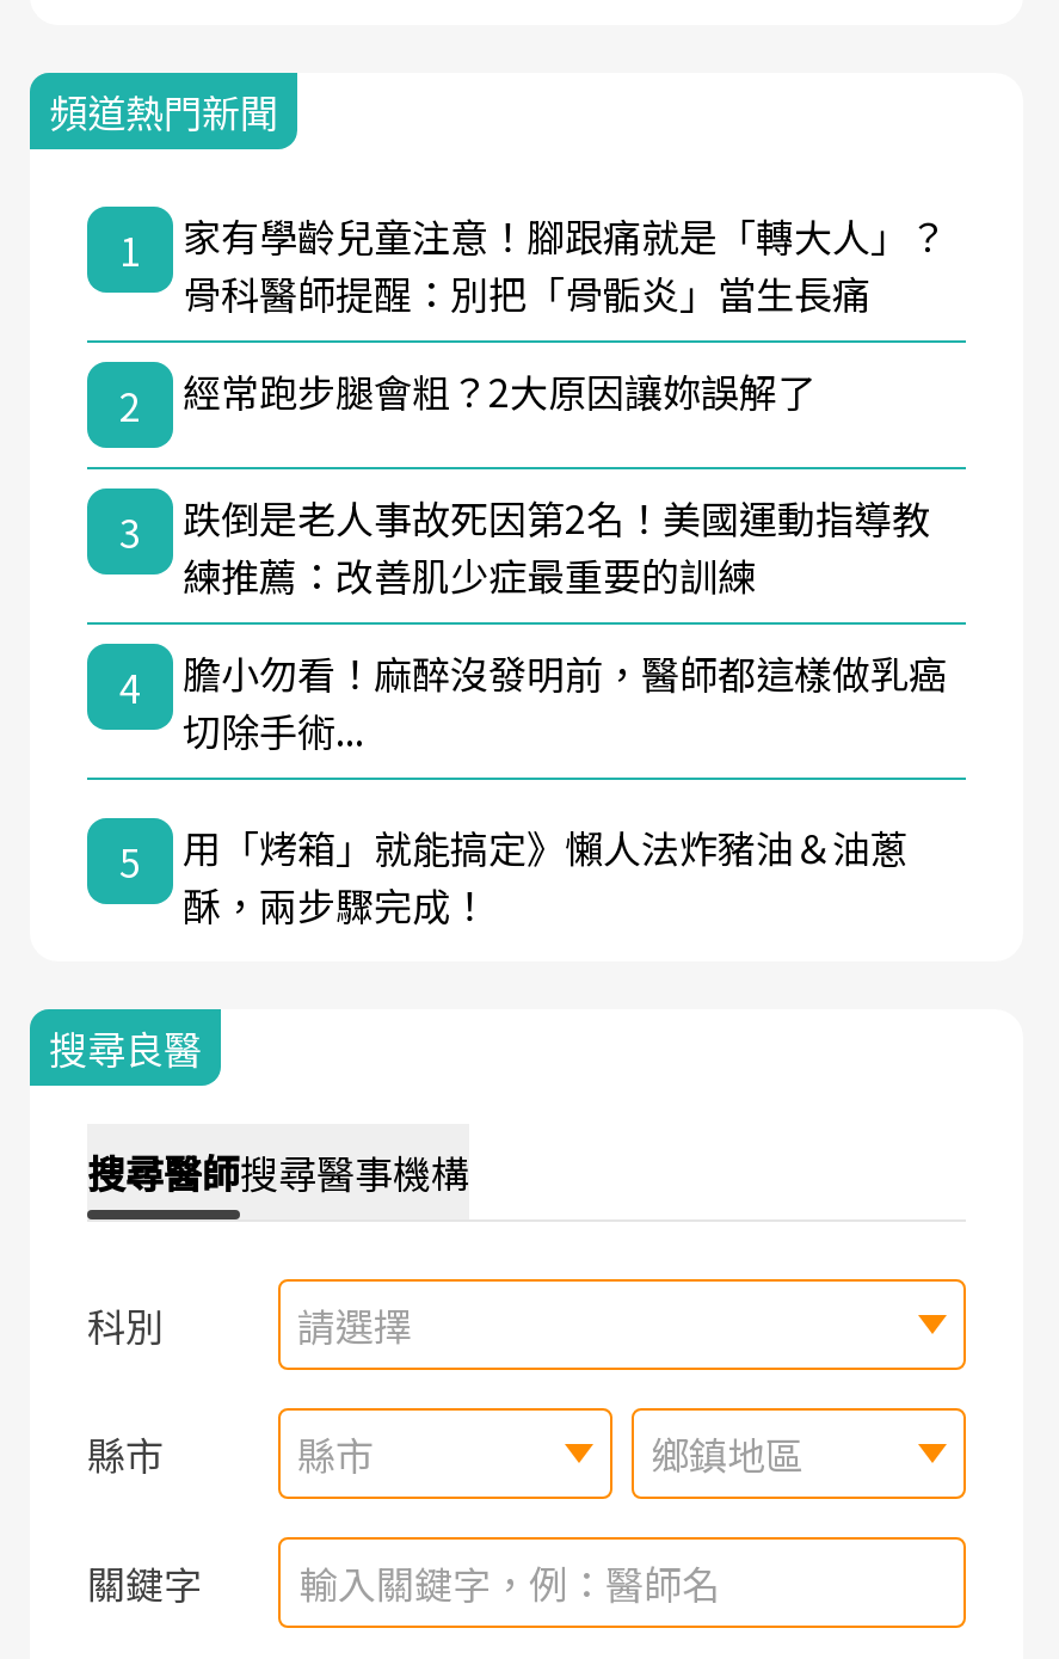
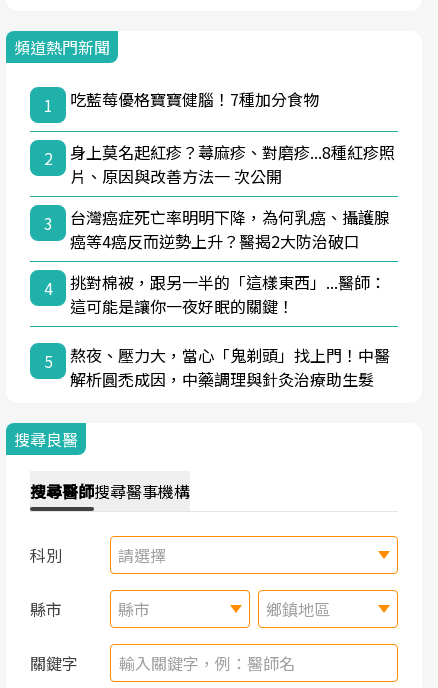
[183,206,947,321] 家有學齡兒童注意！腳跟痛就是「轉大人」？ | 骨科醫師提醒：別把「骨骺炎」當生長痛 -> [70,87,319,111] 吃藍莓優格寶寶健腦！7種加分食物
[183,361,815,419] 經常跑步腿會粗？2大原因讓妳誤解了 -> [70,140,395,188] 身上莫名起紅疹？蕁麻疹、對磨疹...8種紅疹照 | 片、原因與改善方法一 次公開
[183,488,930,602] 跌倒是老人事故死因第2名！美國運動指導教 | 練推薦：改善肌少症最重要的訓練 -> [70,205,390,253] 台灣癌症死亡率明明下降，為何乳癌、攝護腺 | 癌等4癌反而逆勢上升？醫揭2大防治破口
[183,643,947,758] 膽小勿看！麻醉沒發明前，醫師都這樣做乳癌 | 切除手術... -> [70,270,386,318] 挑對棉被，跟另一半的「這樣東西」...醫師： | 這可能是讓你一夜好眠的關鍵！
[183,817,909,932] 用「烤箱」就能搞定》懶人法炸豬油＆油蔥 | 酥，兩步驟完成！ -> [70,343,390,391] 熬夜、壓力大，當心「鬼剃頭」找上門！中醫 | 解析圓禿成因，中藥調理與針灸治療助生髮

